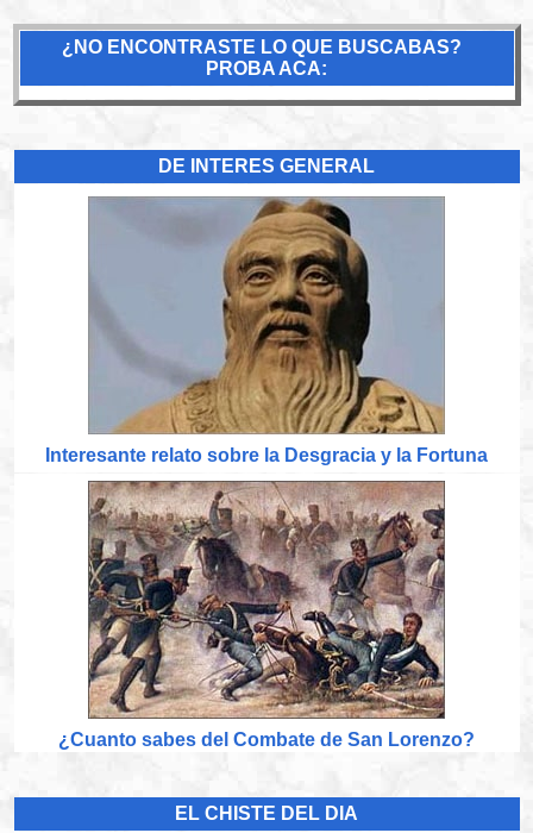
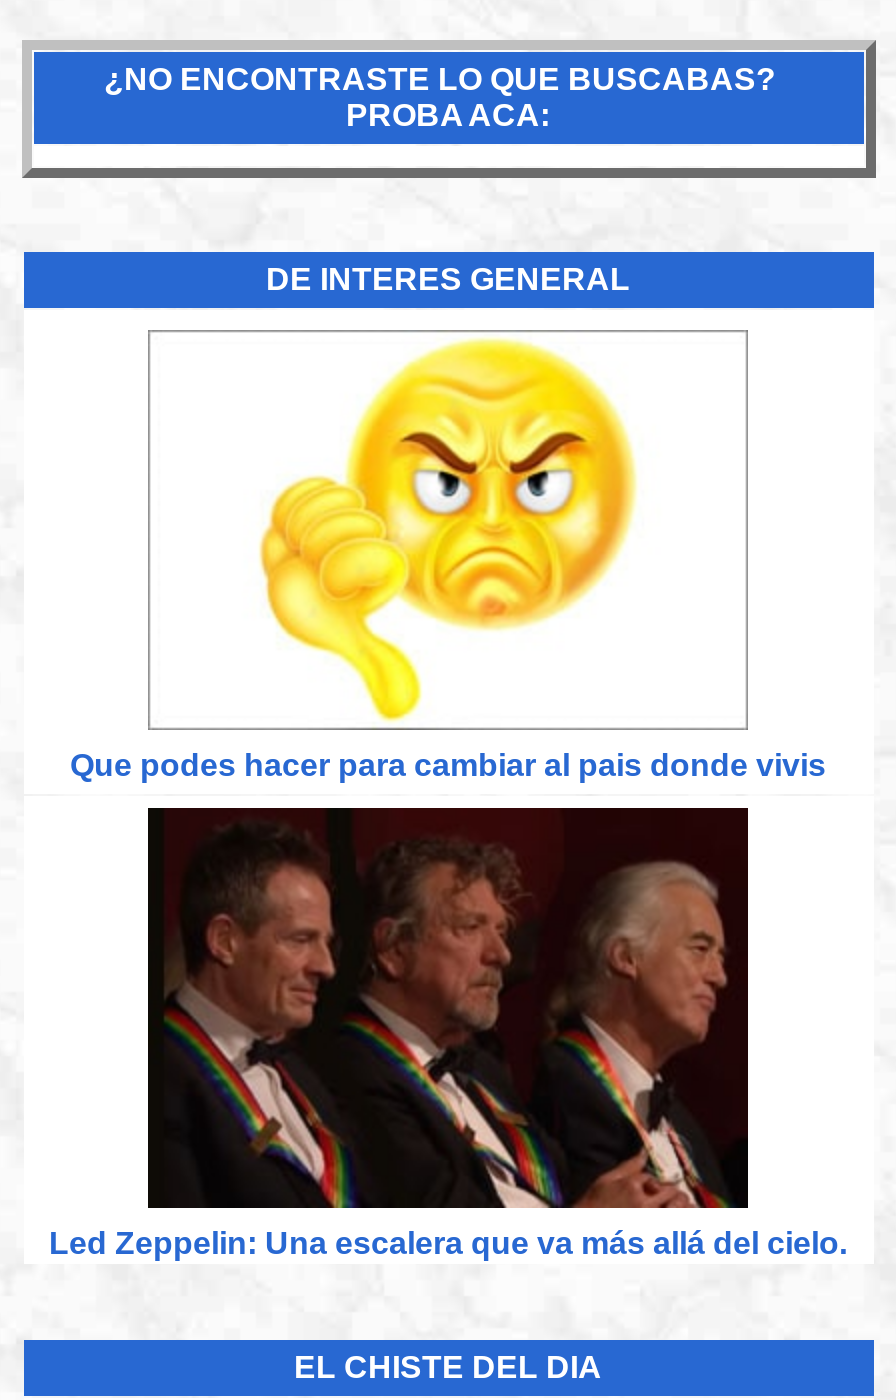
[45,196,488,465] [image] | Interesante relato sobre la Desgracia y la Fortuna -> [70,332,826,781] [image] | Que podes hacer para cambiar al pais donde vivis
[58,480,475,749] [image] | ¿Cuanto sabes del Combate de San Lorenzo? -> [49,808,847,1259] [image] | Led Zeppelin: Una escalera que va más allá del cielo.

